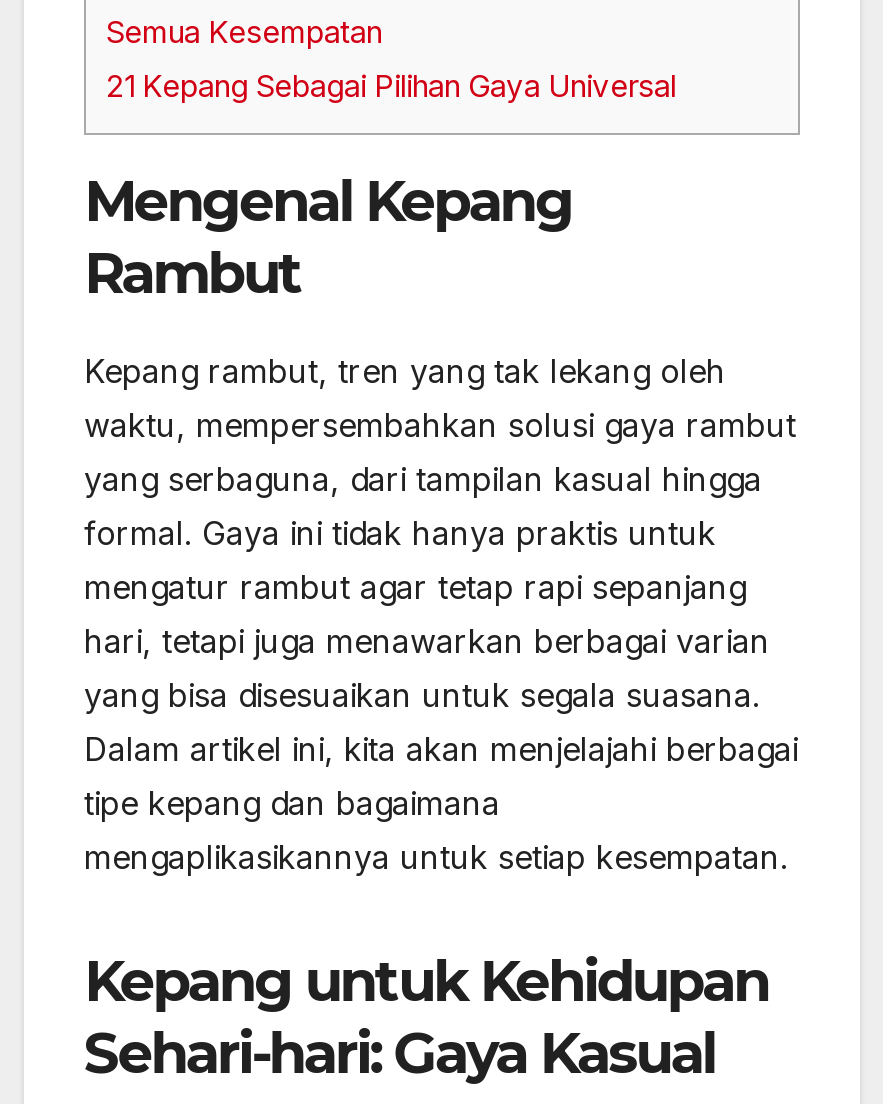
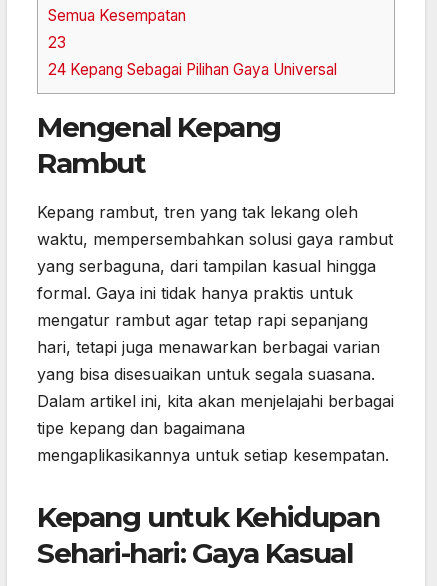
[106,67,676,105] 21 Kepang Sebagai Pilihan Gaya Universal -> [48,33,337,79] 23 | 24 Kepang Sebagai Pilihan Gaya Universal

